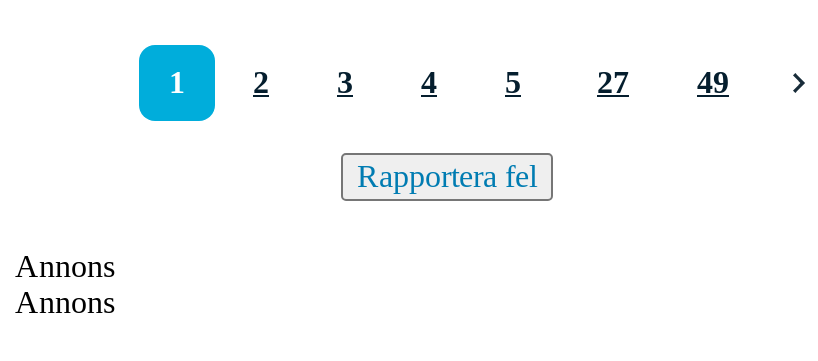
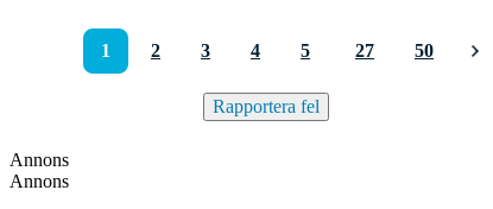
[597,65,729,99] 27 49 -> [355,40,434,61] 27 50

